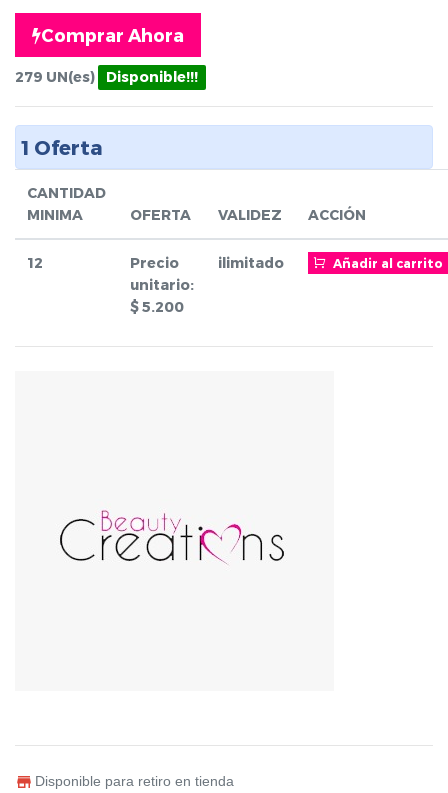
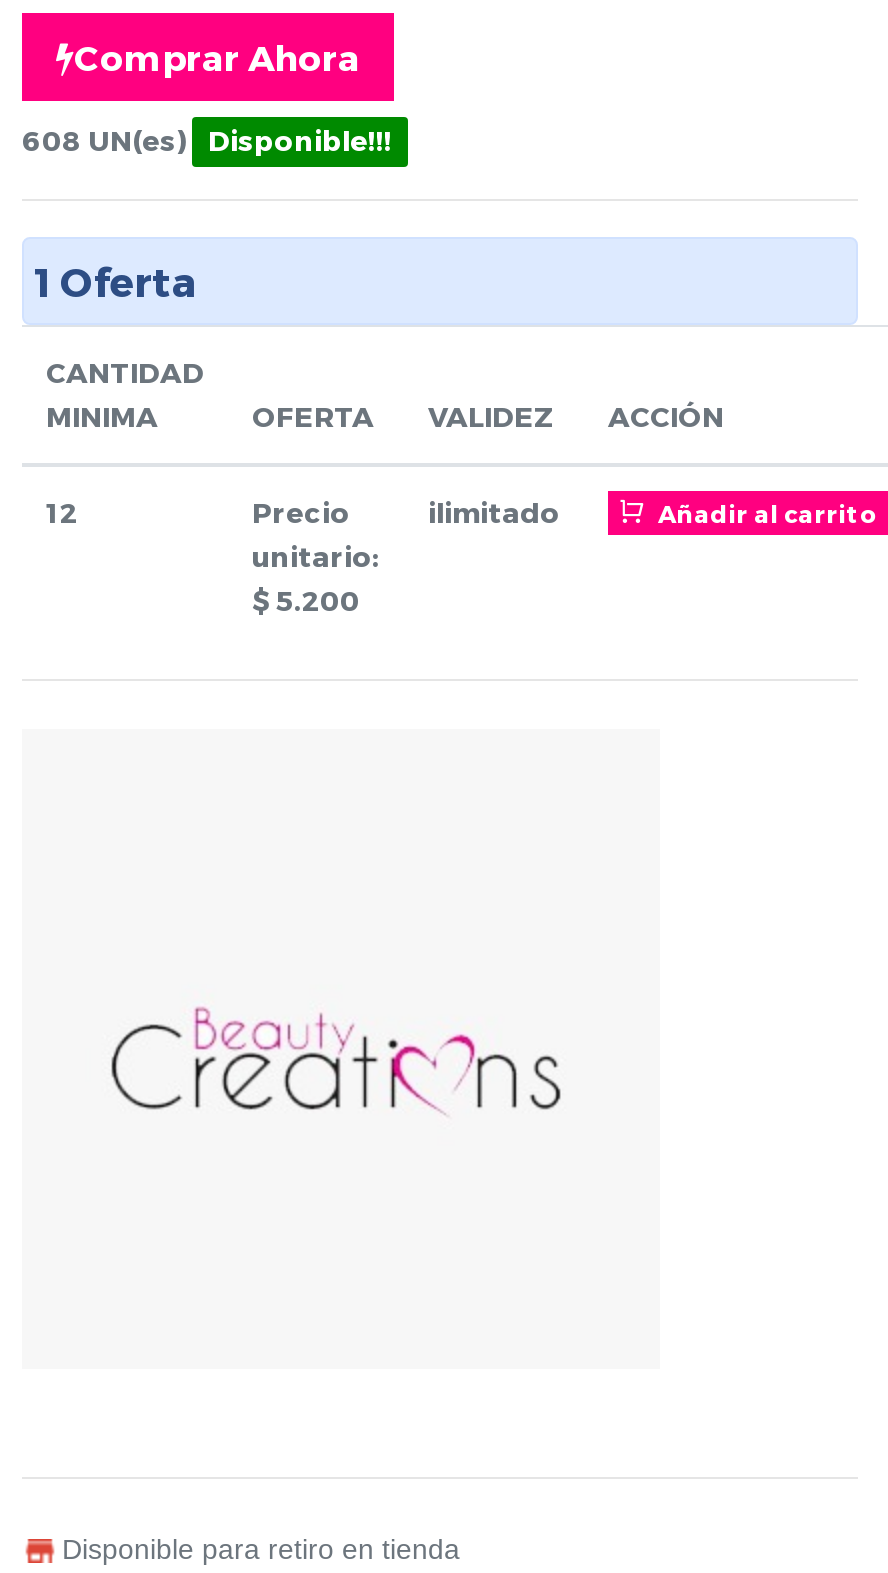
[15,68,198,85] 279 UN(es) Disponible!!! -> [22,122,392,156] 608 UN(es) Disponible!!!

